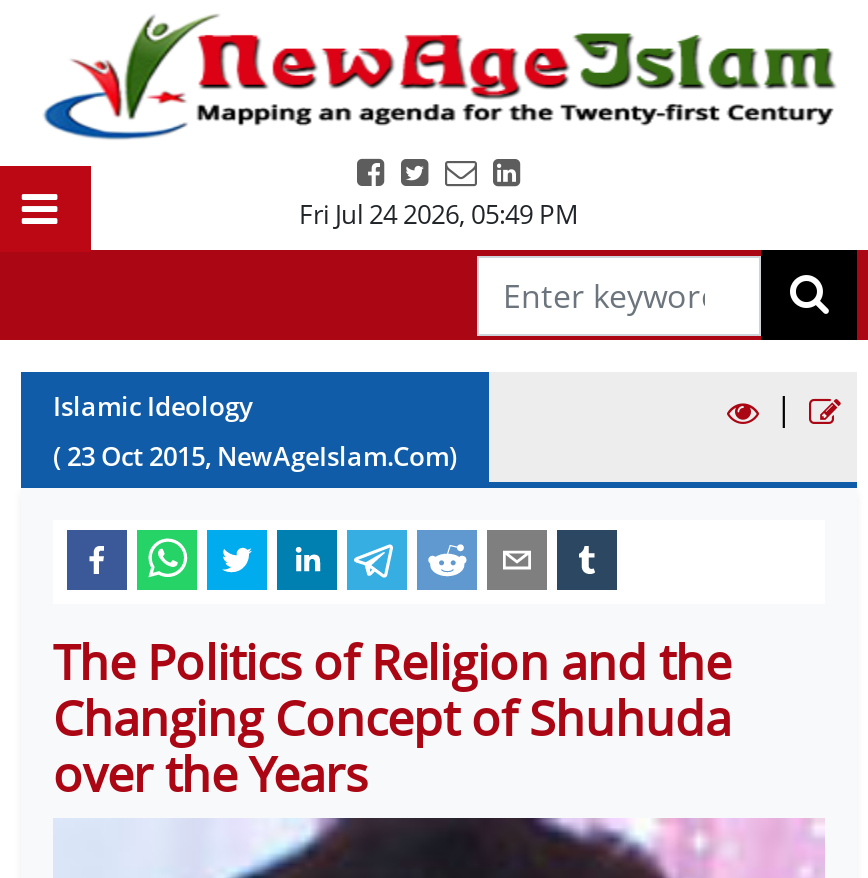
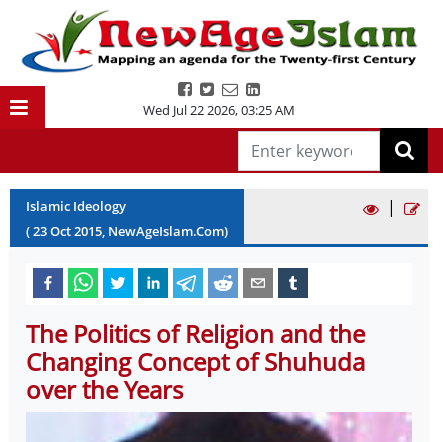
[299,196,579,232] Fri Jul 24 2026, 05:49 PM -> [143,101,295,119] Wed Jul 22 2026, 03:25 AM

